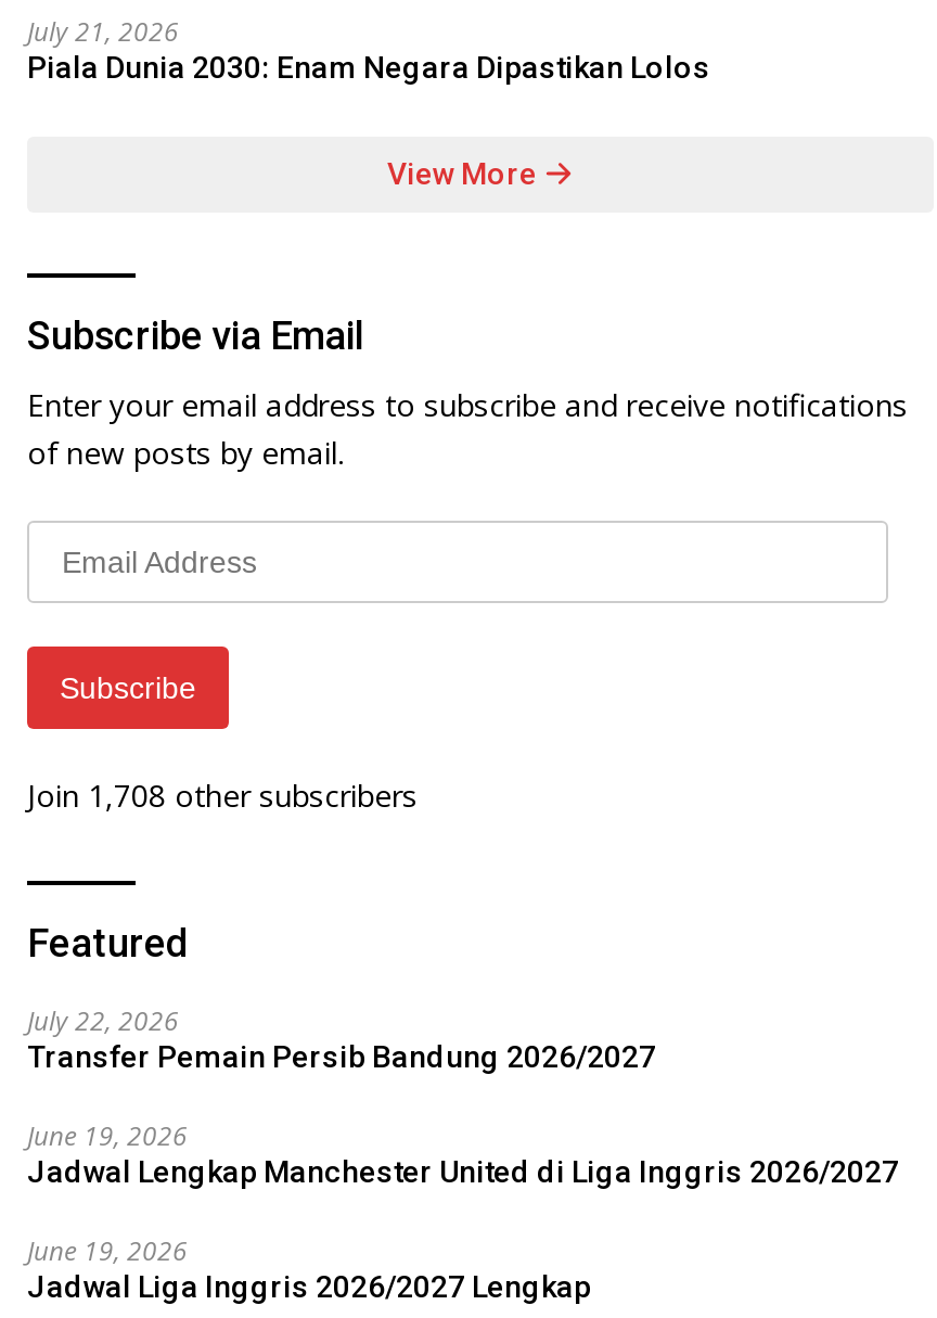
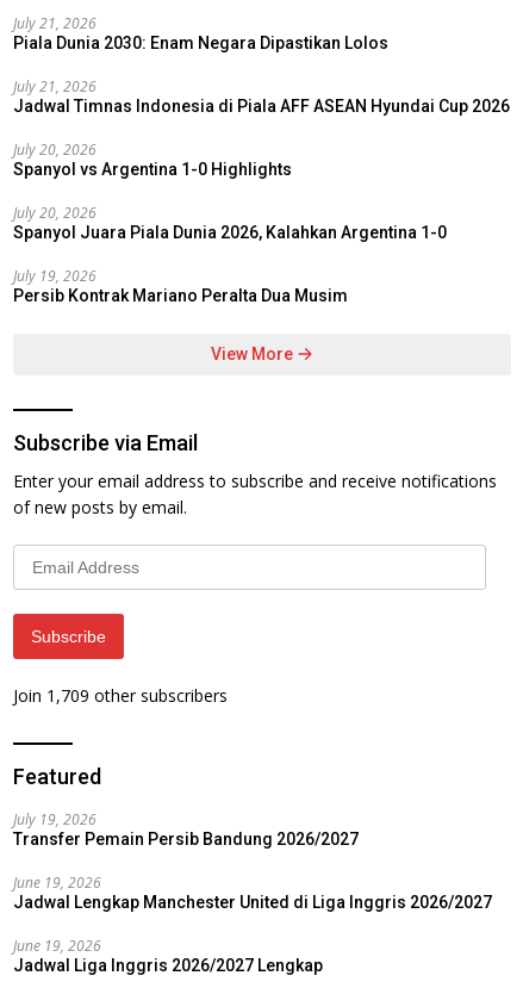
none -> [13,76,510,305] July 21, 2026 | Jadwal Timnas Indonesia di Piala AFF ASEAN Hyundai Cup 2026 | July 20, 2026 | Spanyol vs Argentina 1-0 Highlights | July 20, 2026 | Spanyol Juara Piala Dunia 2026, Kalahkan Argentina 1-0 | July 19, 2026 | Persib Kontrak Mariano Peralta Dua Musim
[27,774,418,815] Join 1,708 other subscribers -> [13,684,228,706] Join 1,709 other subscribers
[27,1002,179,1039] July 22, 2026 -> [13,809,96,829] July 19, 2026

